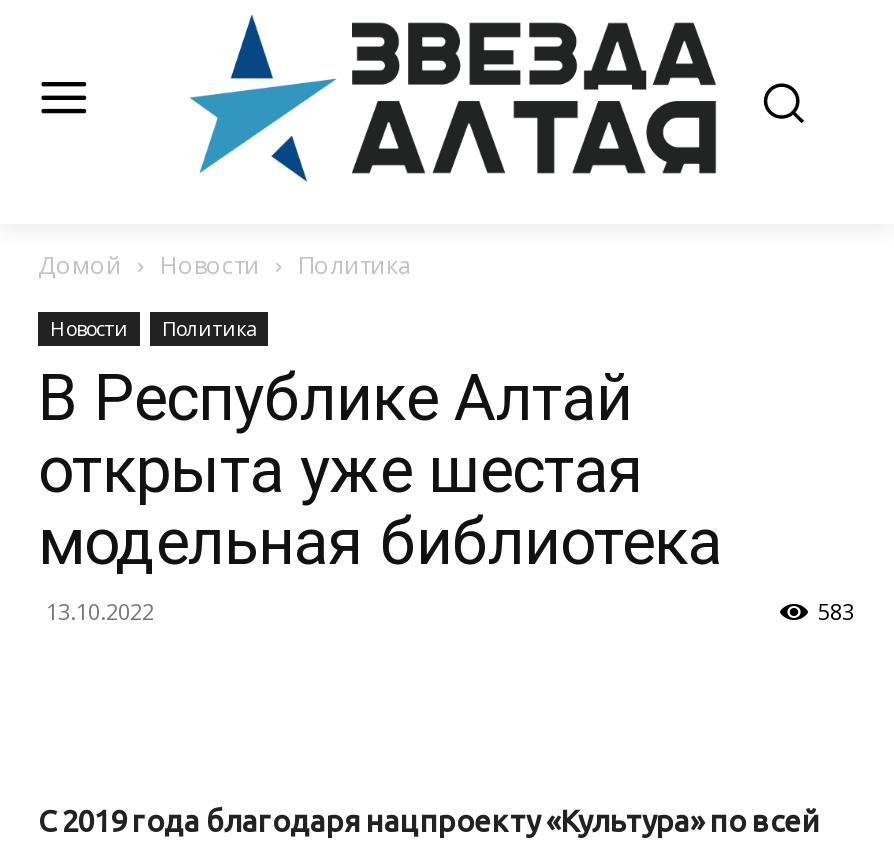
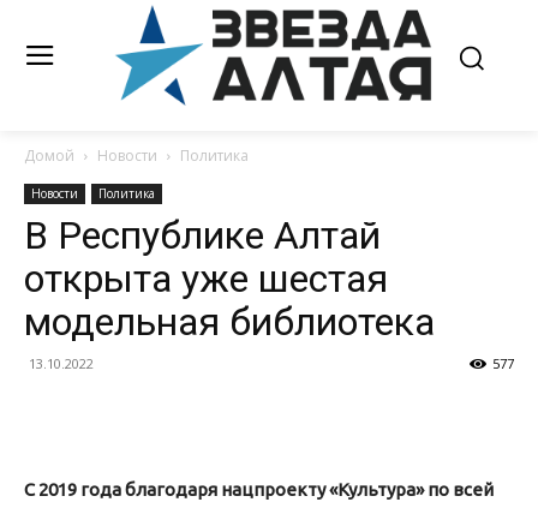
[818,597,854,627] 583 -> [492,355,514,373] 577

